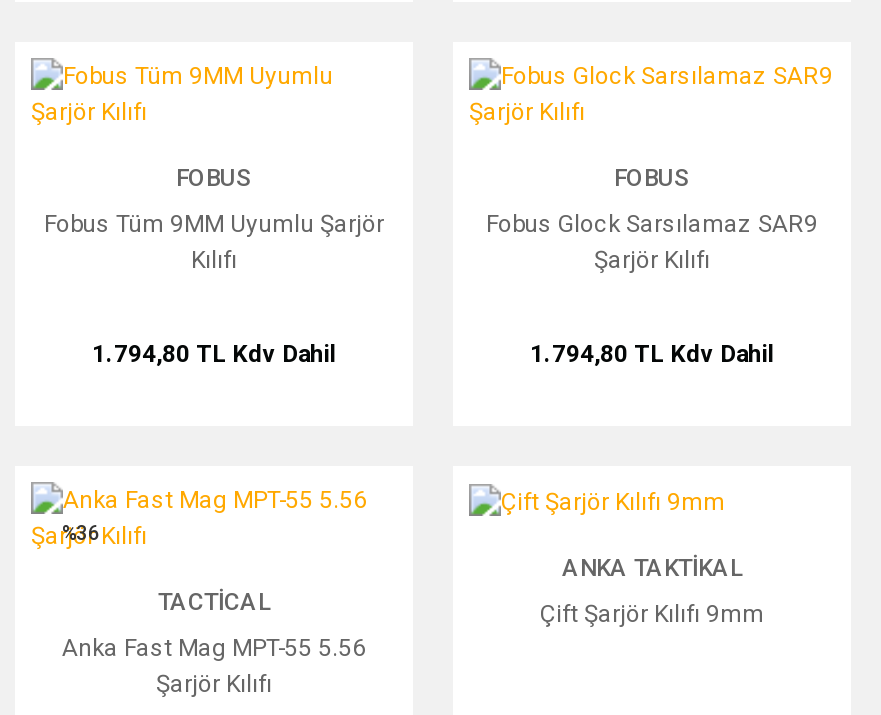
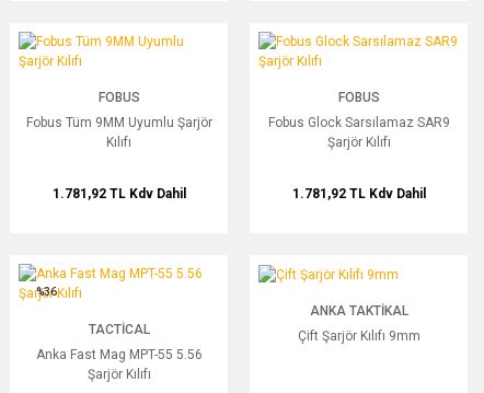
[92,340,336,368] 1.794,80 TL Kdv Dahil -> [52,186,186,201] 1.781,92 TL Kdv Dahil
[530,340,774,368] 1.794,80 TL Kdv Dahil -> [292,186,425,201] 1.781,92 TL Kdv Dahil

